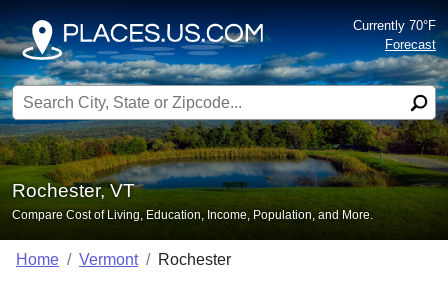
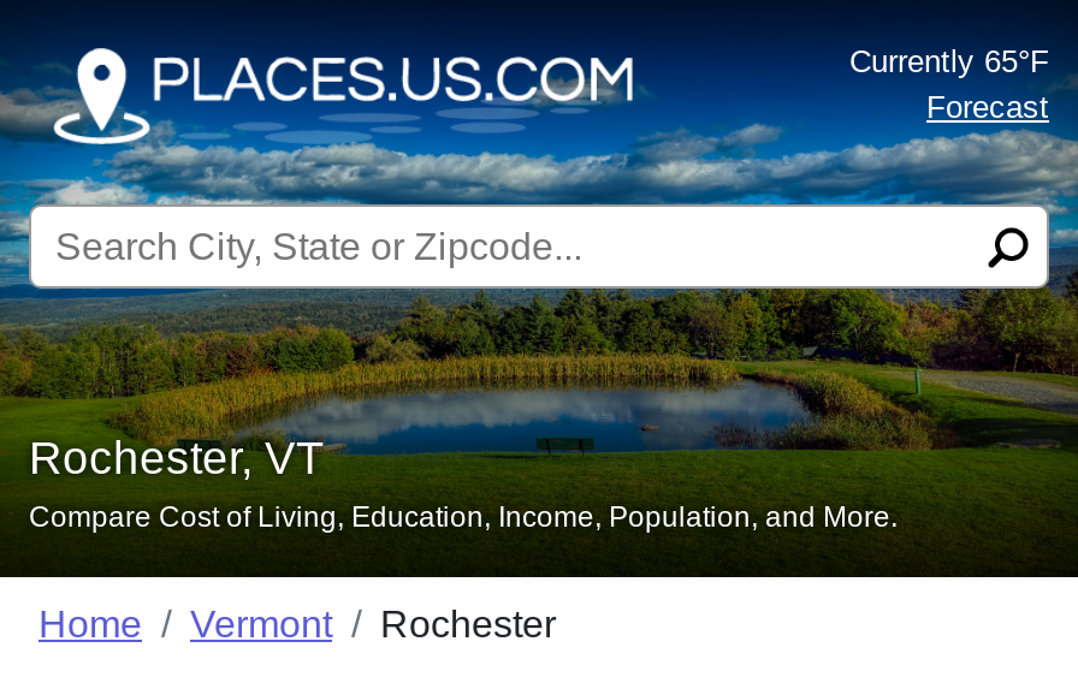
[353,18,436,33] Currently 70°F -> [849,43,1049,79] Currently 65°F

